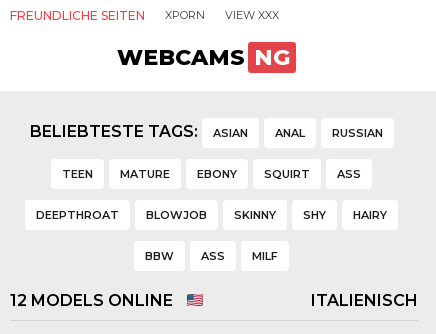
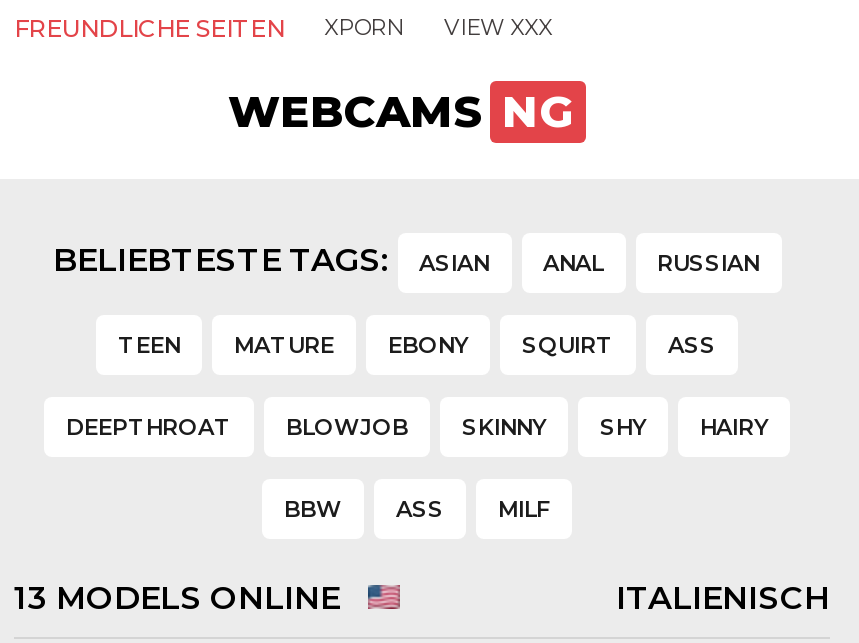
[10,291,177,310] 12 MODELS ONLINE -> [14,579,348,617] 13 MODELS ONLINE

